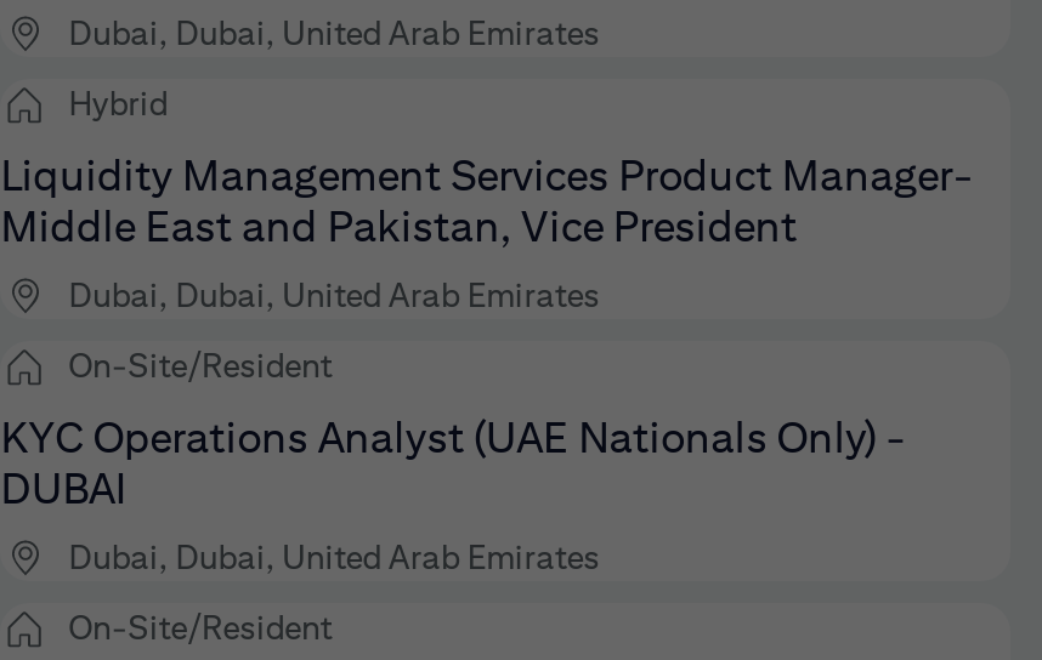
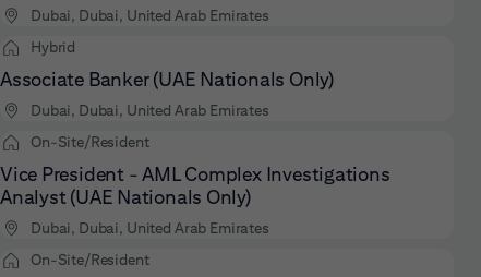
[0,149,974,251] Liquidity Management Services Product Manager- | Middle East and Pakistan, Vice President -> [0,68,334,90] Associate Banker (UAE Nationals Only)
[0,411,906,513] KYC Operations Analyst (UAE Nationals Only) - | DUBAI -> [0,162,390,208] Vice President - AML Complex Investigations | Analyst (UAE Nationals Only)

